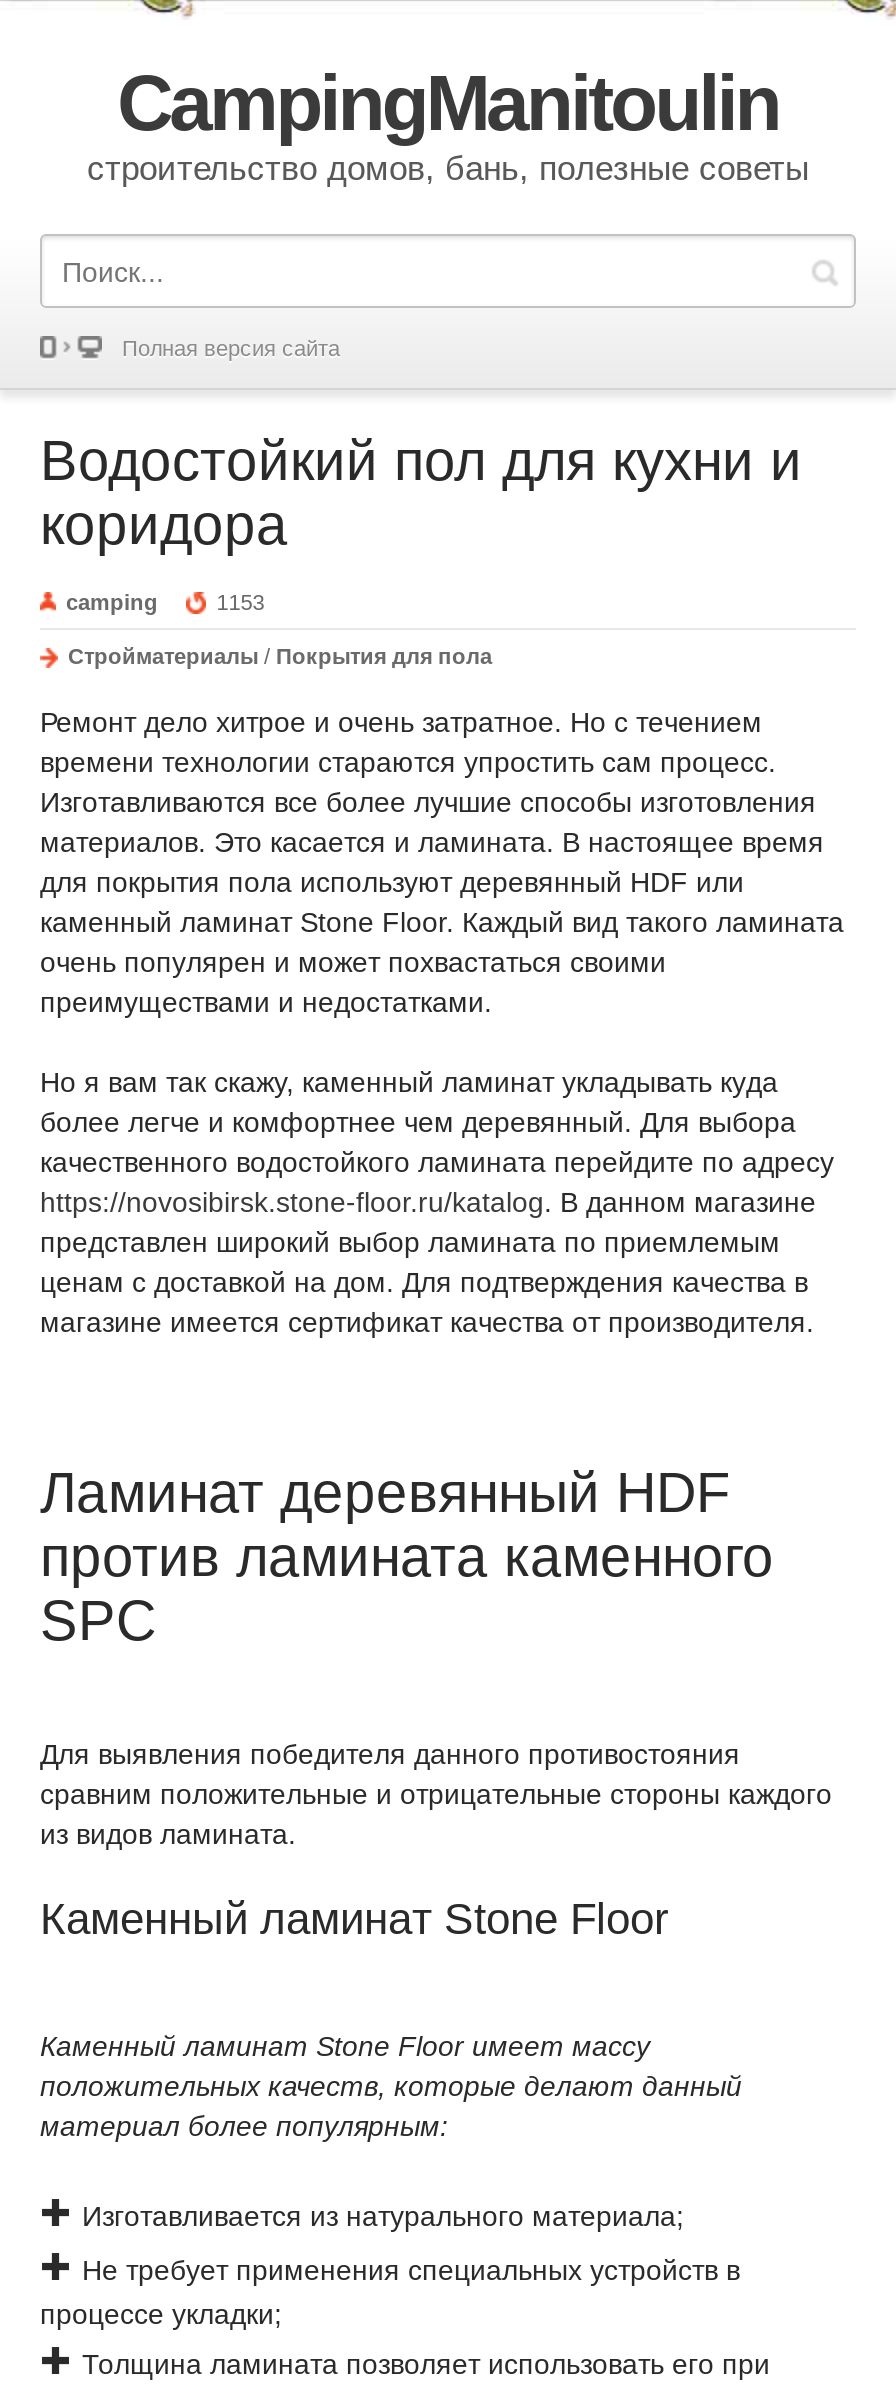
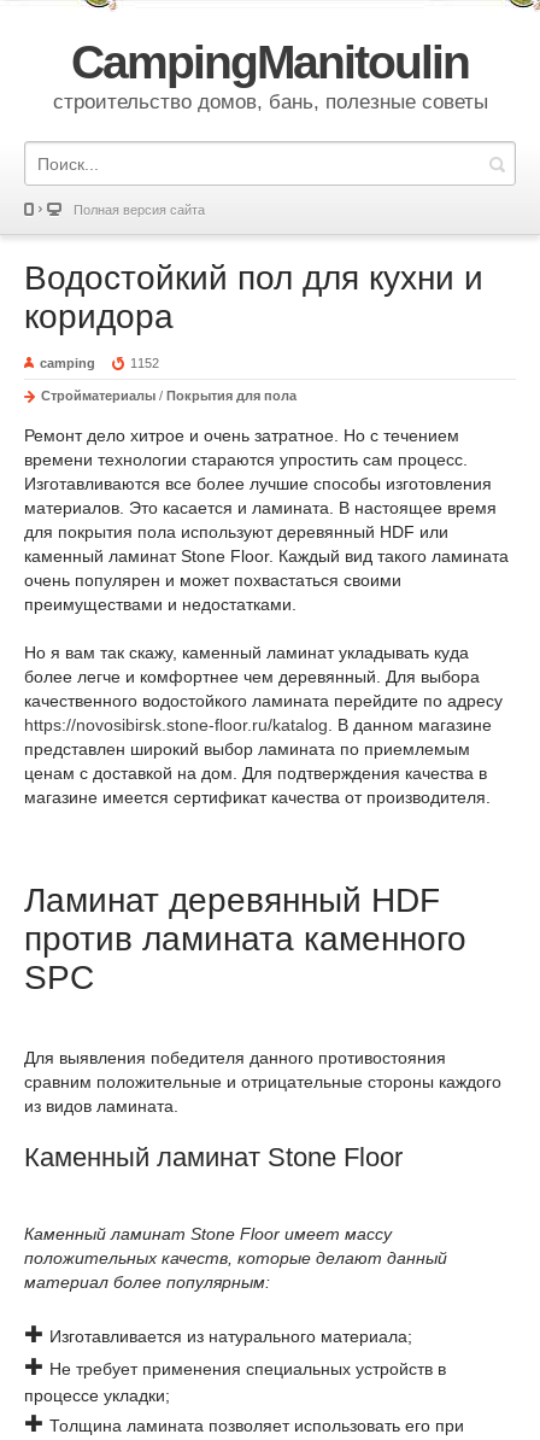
[216,590,264,614] 1153 -> [130,356,159,370] 1152

